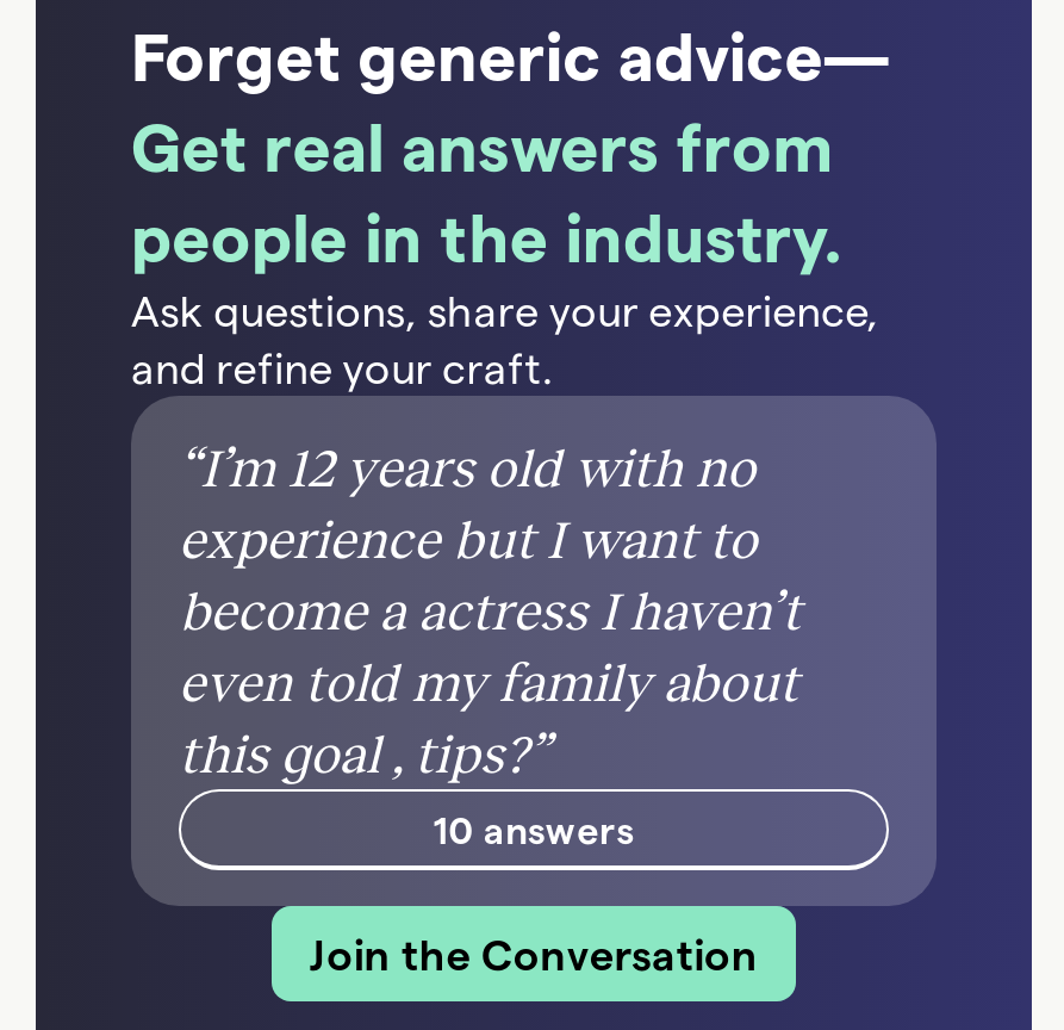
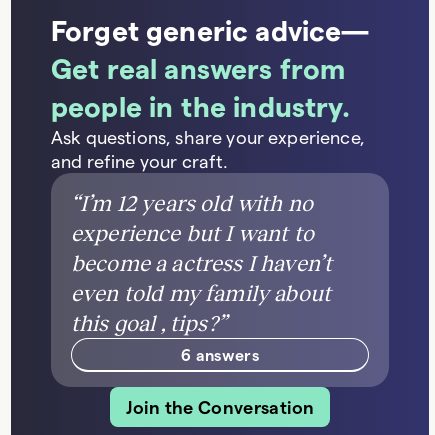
[433,806,634,851] 10 answers -> [181,345,259,364] 6 answers

